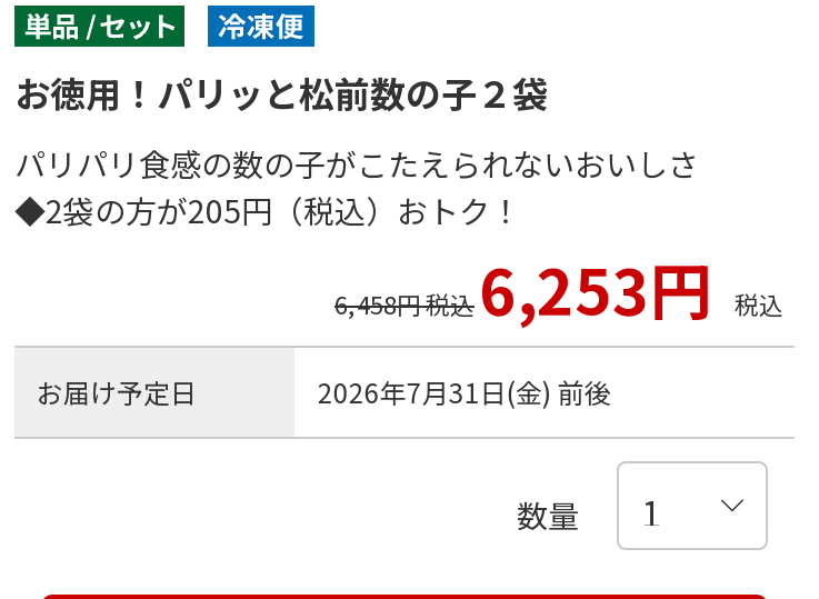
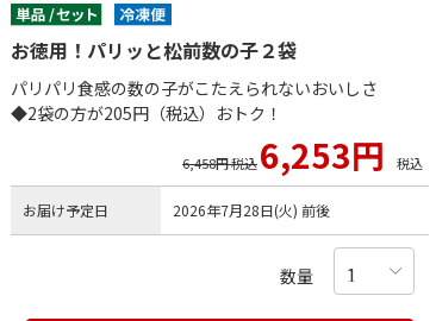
[318,372,611,410] 2026年7月31日(金) 前後 -> [173,200,330,220] 2026年7月28日(火) 前後

